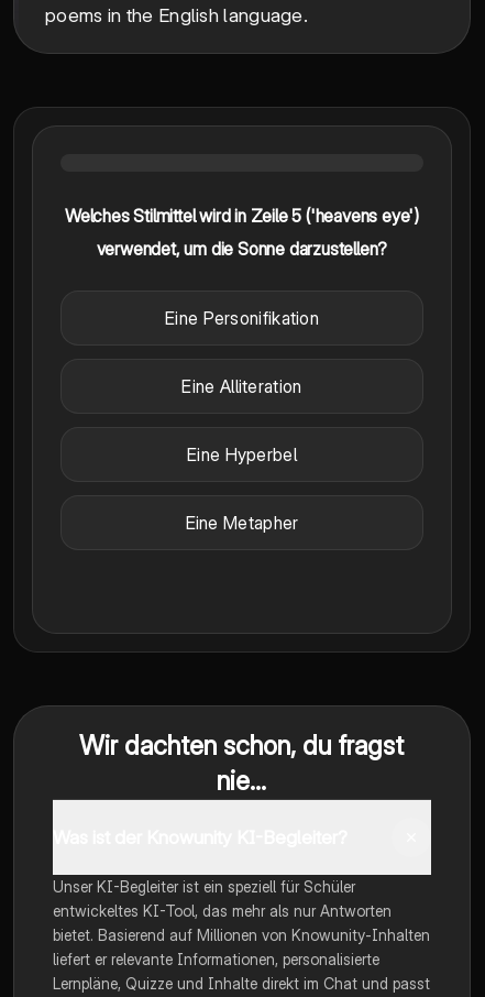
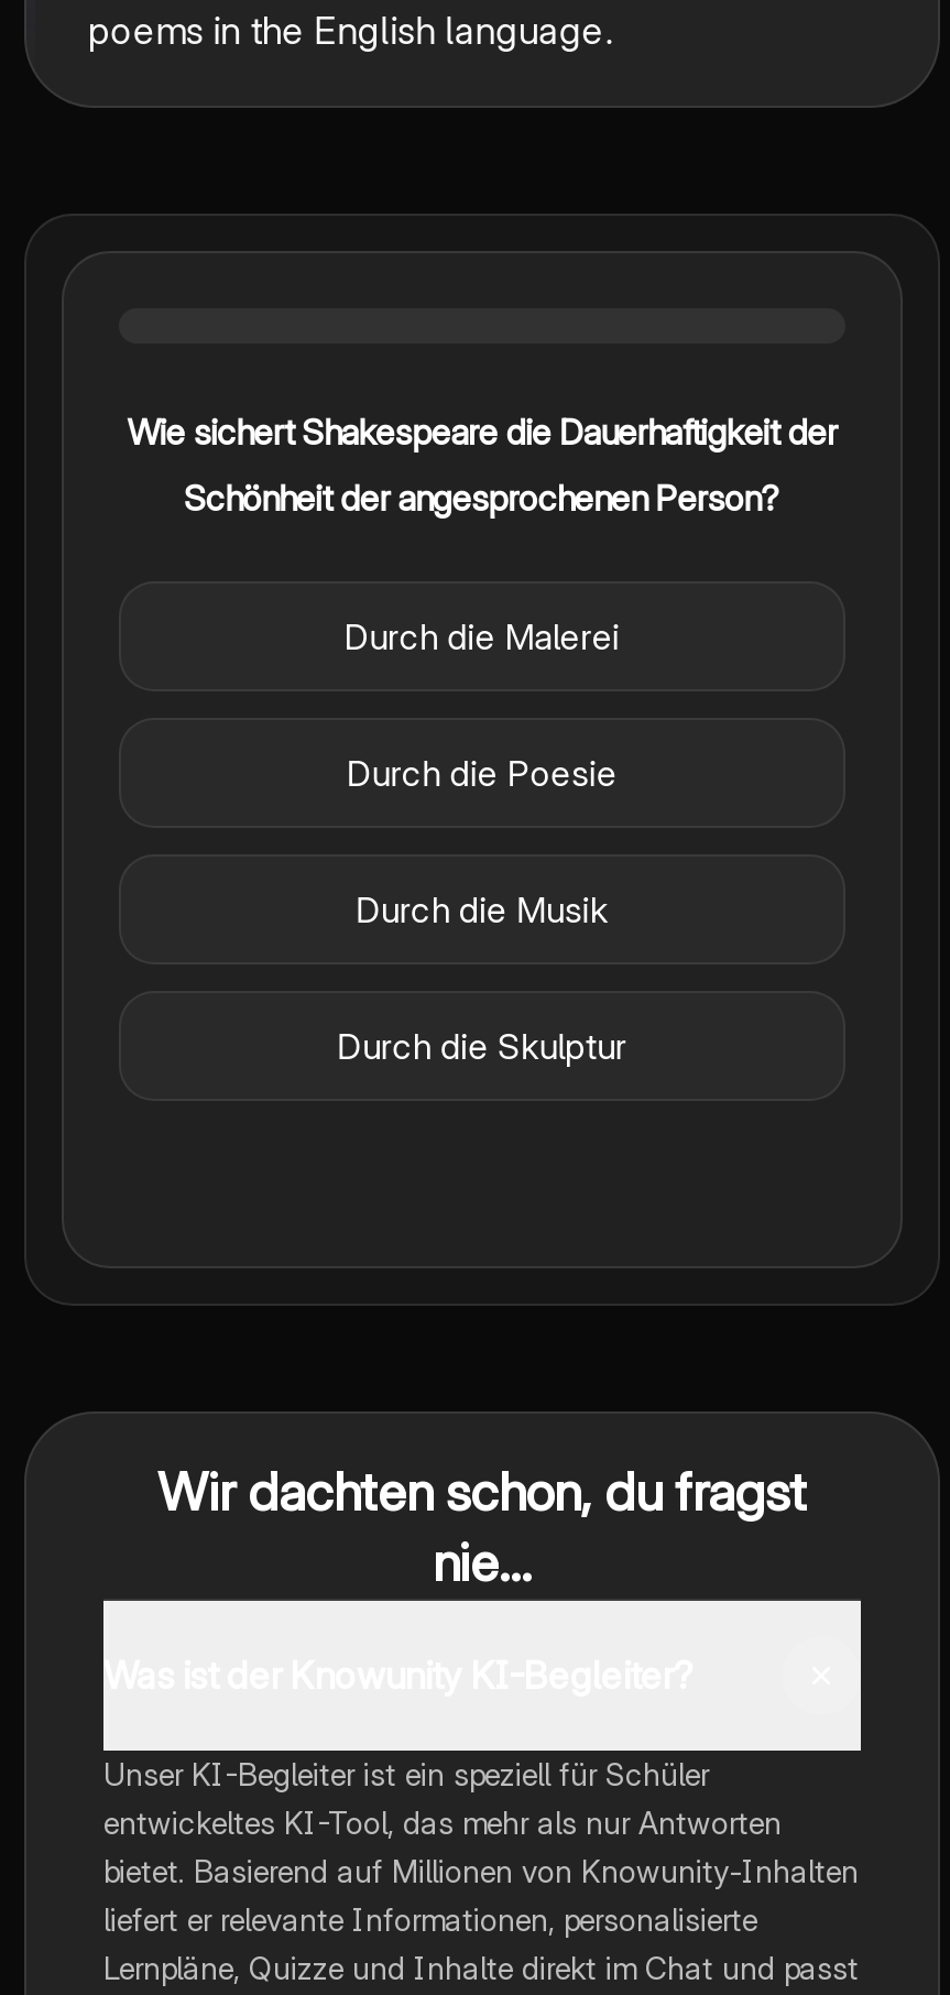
[65,205,419,227] Welches Stilmittel wird in Zeile 5 ('heavens eye') -> [127,410,837,454] Wie sichert Shakespeare die Dauerhaftigkeit der
[96,238,387,260] verwendet, um die Sonne darzustellen? -> [184,476,780,520] Schönheit der angesprochenen Person?
[165,307,319,329] Eine Personifikation -> [344,615,620,659] Durch die Malerei
[182,375,302,397] Eine Alliteration -> [347,751,617,795] Durch die Poesie
[187,444,297,466] Eine Hyperbel -> [356,888,608,932] Durch die Musik
[185,512,299,534] Eine Metapher -> [338,1024,627,1068] Durch die Skulptur

